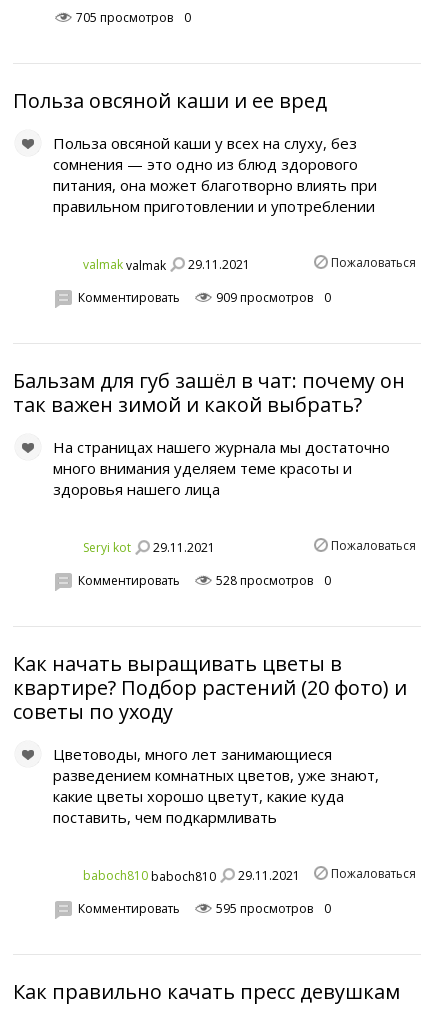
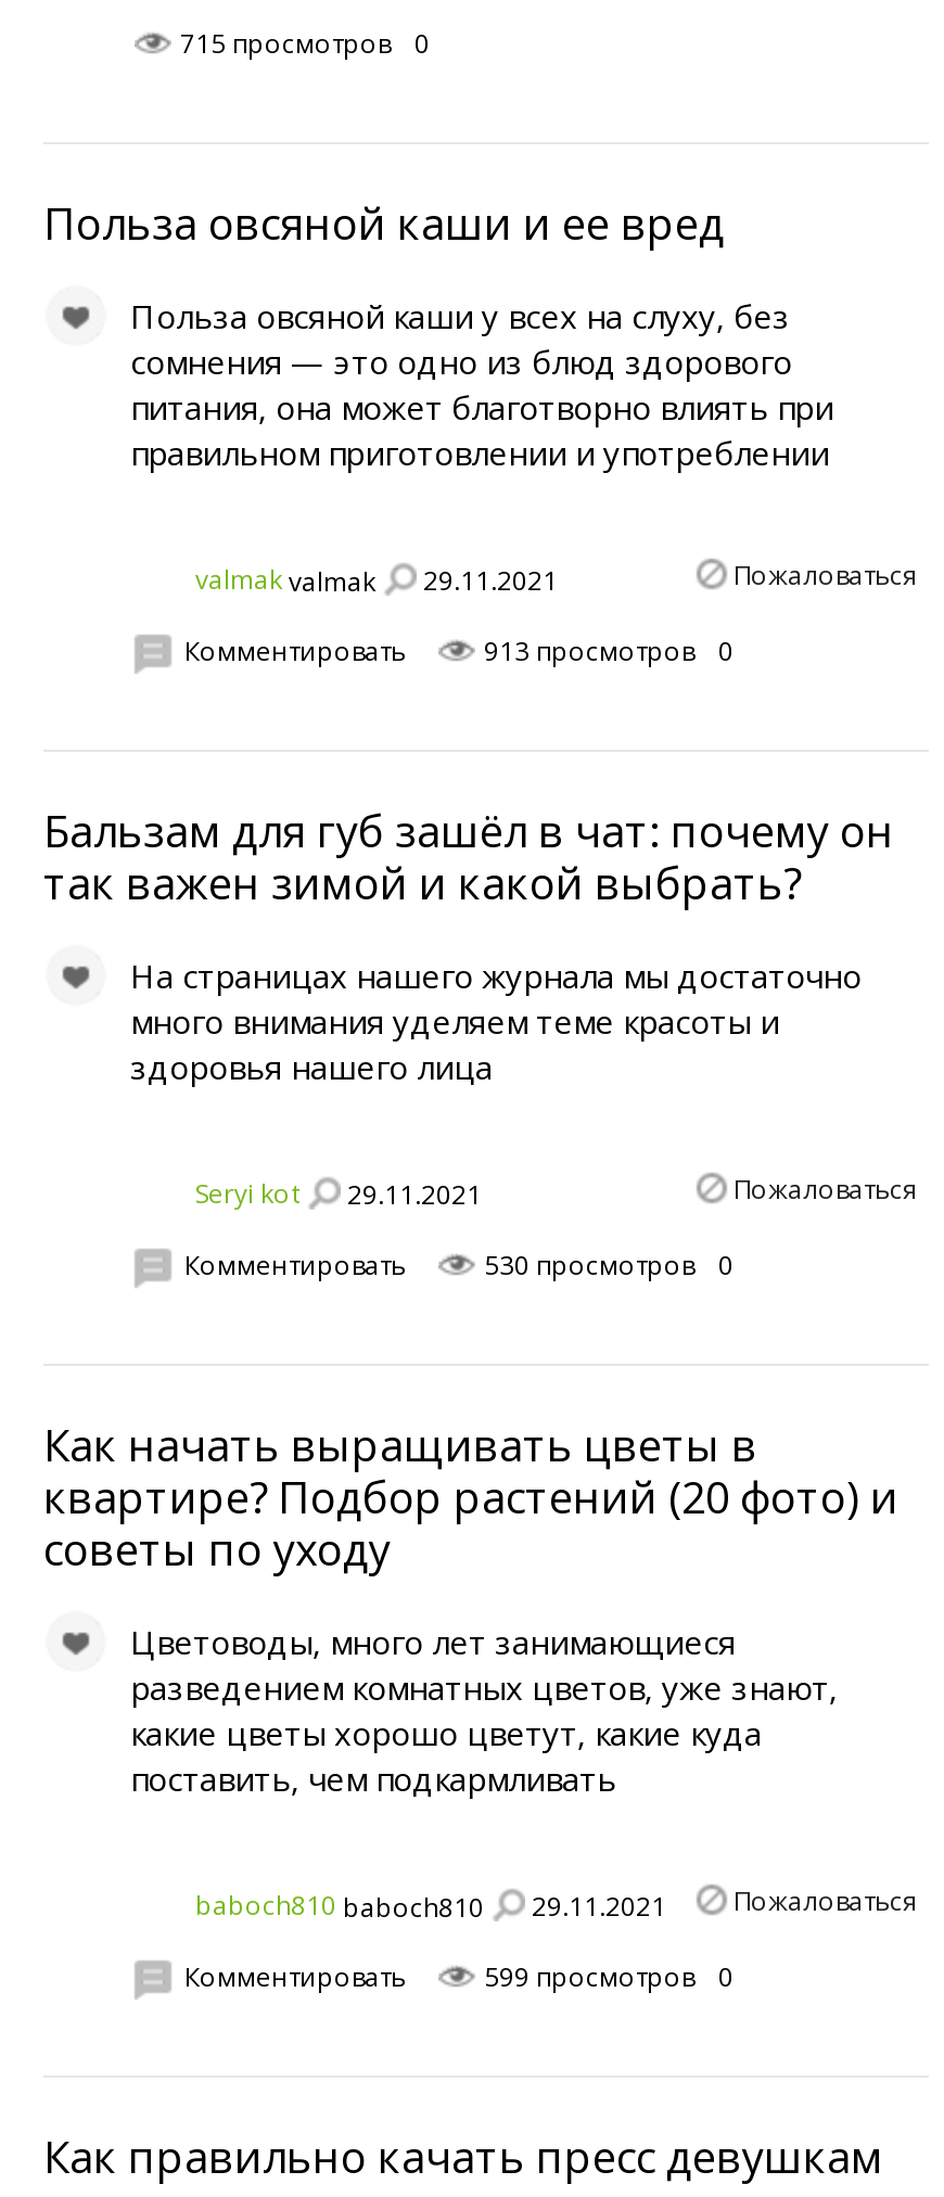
[73,9,191,26] 705 просмотров 0 -> [174,24,430,62] 715 просмотров 0
[78,289,331,306] Комментировать 909 просмотров 0 -> [184,632,733,670] Комментировать 913 просмотров 0
[78,572,331,589] Комментировать 528 просмотров 0 -> [184,1246,733,1284] Комментировать 530 просмотров 0
[78,900,331,917] Комментировать 595 просмотров 0 -> [184,1958,733,1996] Комментировать 599 просмотров 0

